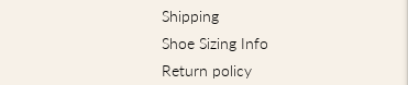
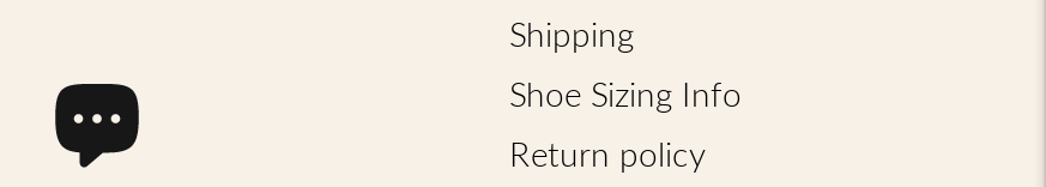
none -> [52,82,143,170] [image]

